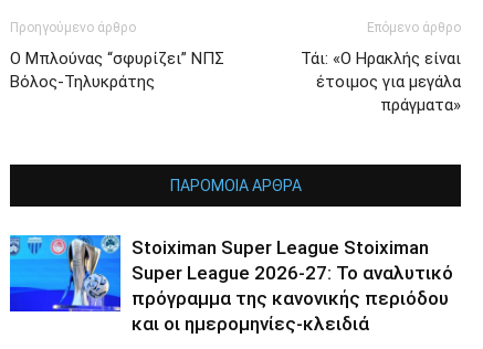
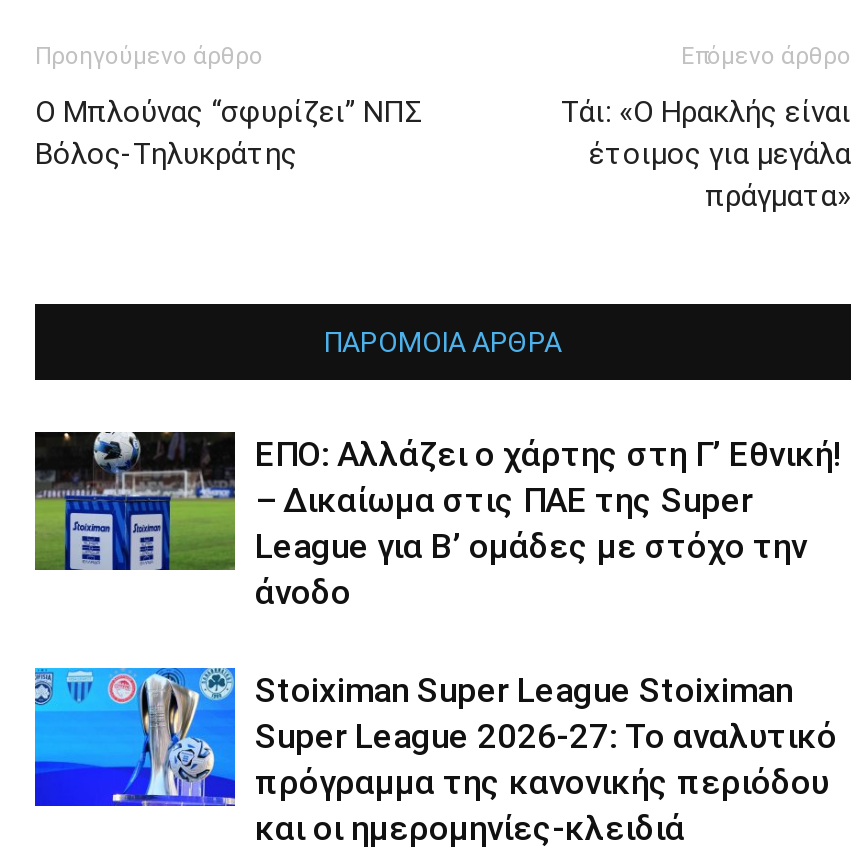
none -> [33,430,841,613] [image] | ΕΠΟ: Αλλάζει ο χάρτης στη Γ’ Εθνική! | – Δικαίωμα στις ΠΑΕ της Super | League για Β’ ομάδες με στόχο την | άνοδο

